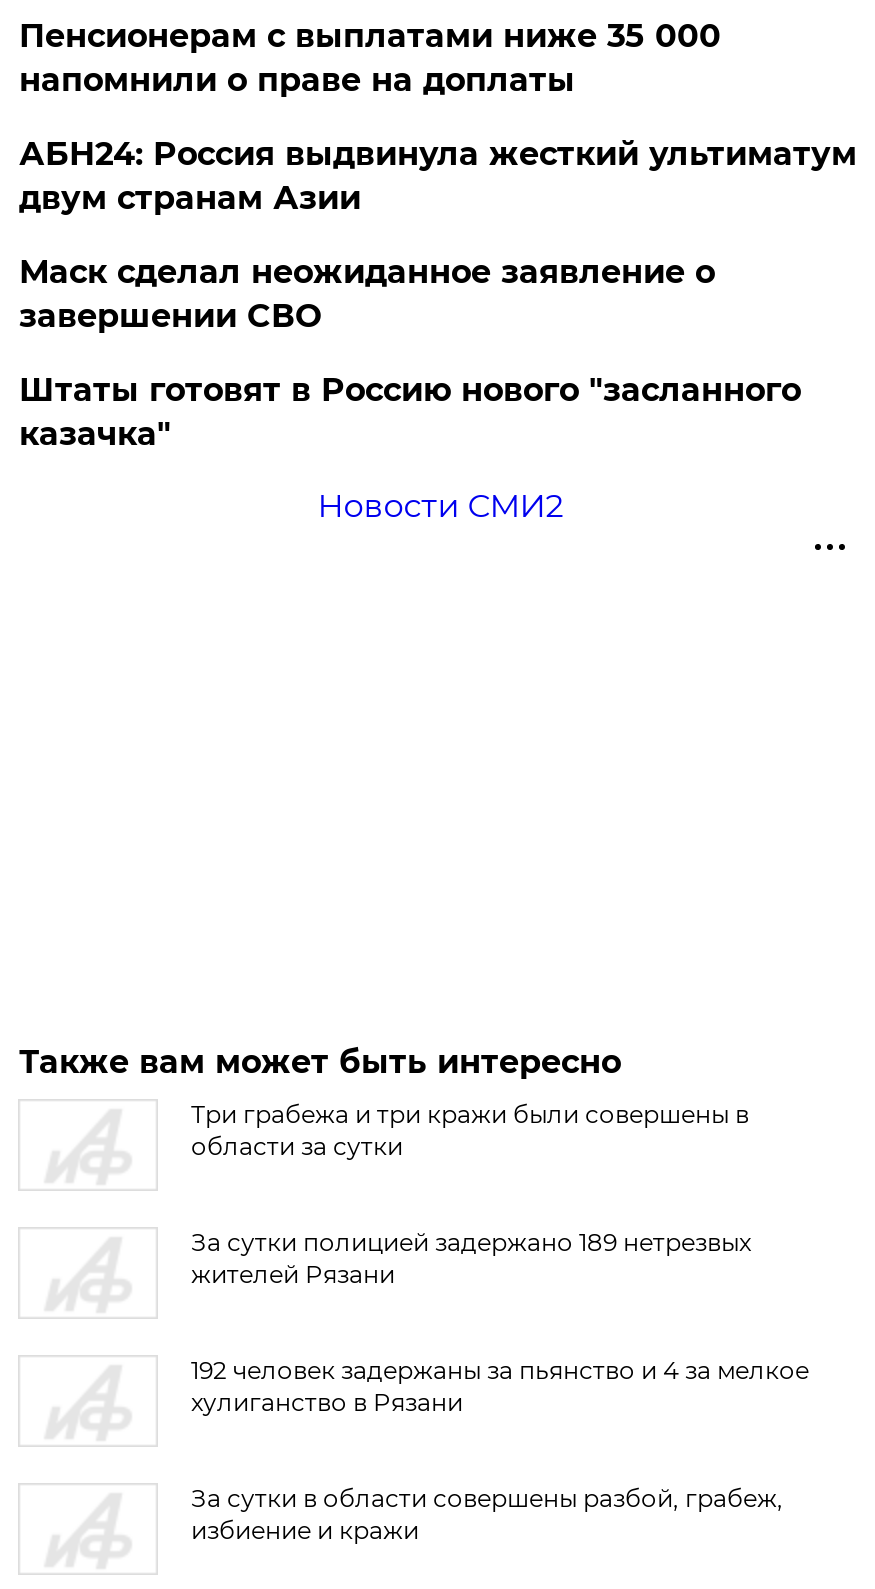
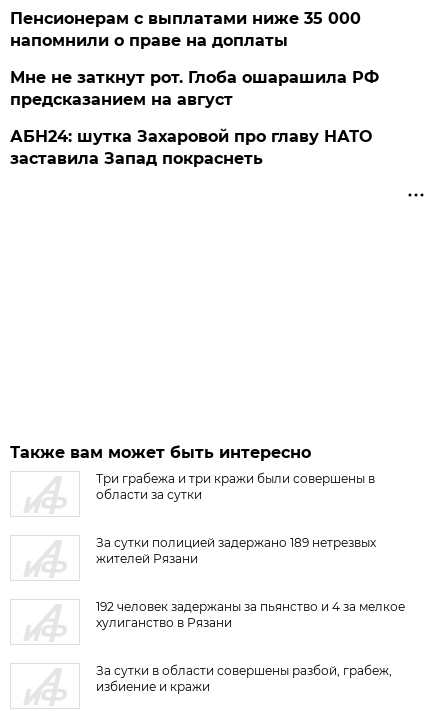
[19,135,857,525] АБН24: Россия выдвинула жесткий ультиматум | двум странам Азии | Маск сделал неожиданное заявление о | завершении СВО | Штаты готовят в Россию нового "засланного | казачка" | Новости СМИ2 -> [10,68,379,168] Мне не заткнут рот. Глоба ошарашила РФ | предсказанием на август | АБН24: шутка Захаровой про главу НАТО | заставила Запад покраснеть

